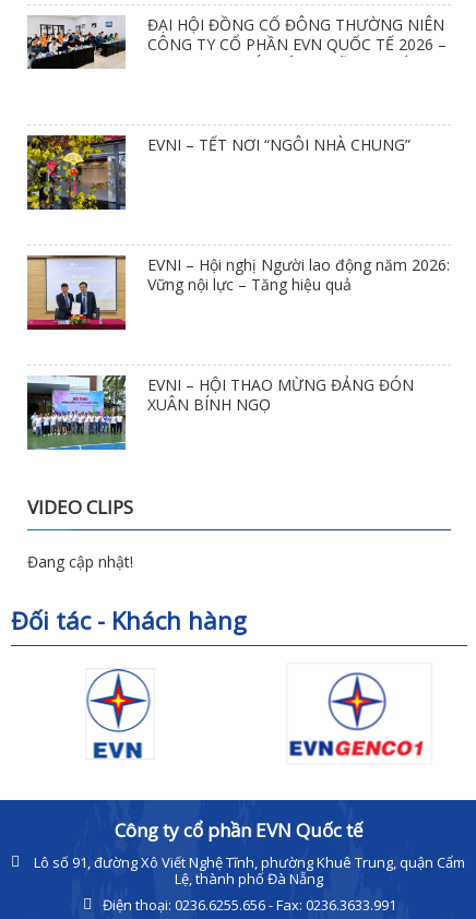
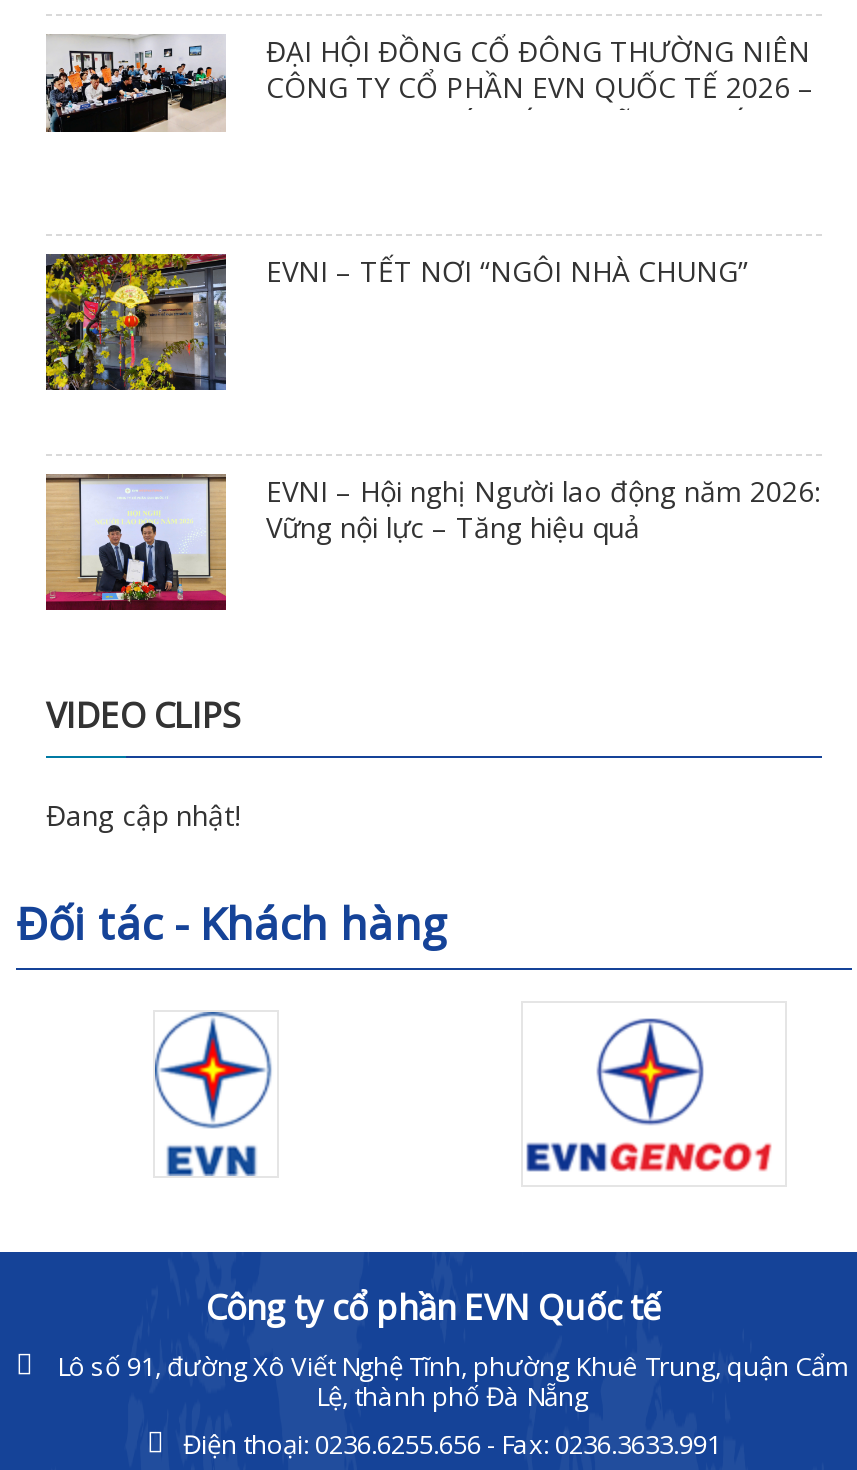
[26,375,414,451] [image] | EVNI – HỘI THAO MỪNG ĐẢNG ĐÓN | XUÂN BÍNH NGỌ -> none

